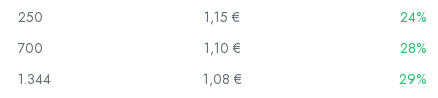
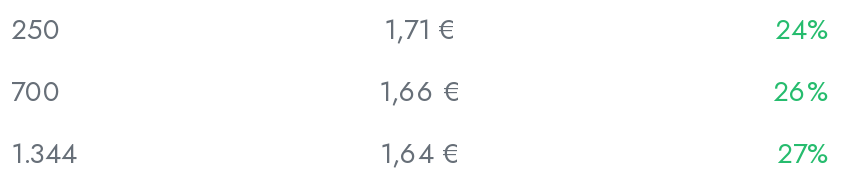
[204,8,240,27] 1,15 € -> [384,11,454,49] 1,71 €
[203,39,240,58] 1,10 € -> [379,73,459,111] 1,66 €
[400,39,426,58] 28% -> [773,73,827,111] 26%
[202,70,241,89] 1,08 € -> [380,135,458,173] 1,64 €
[399,70,426,89] 29% -> [777,135,827,173] 27%

